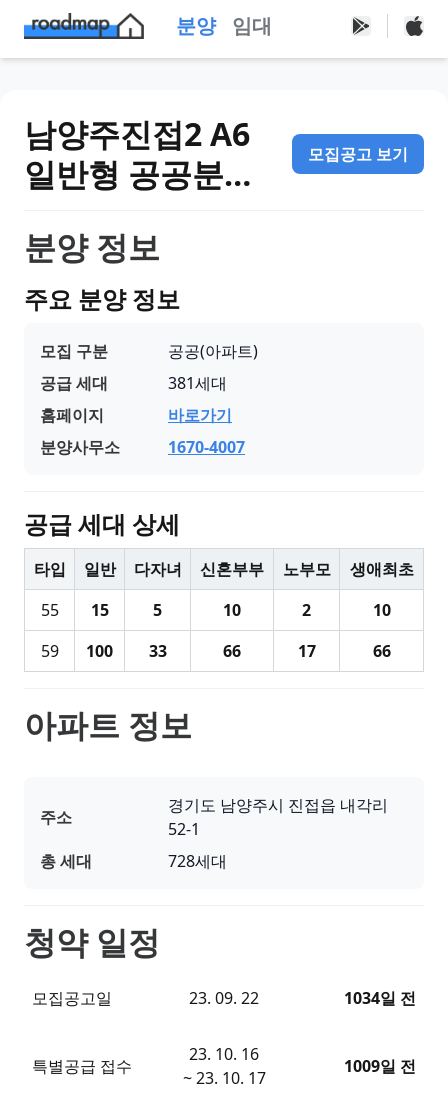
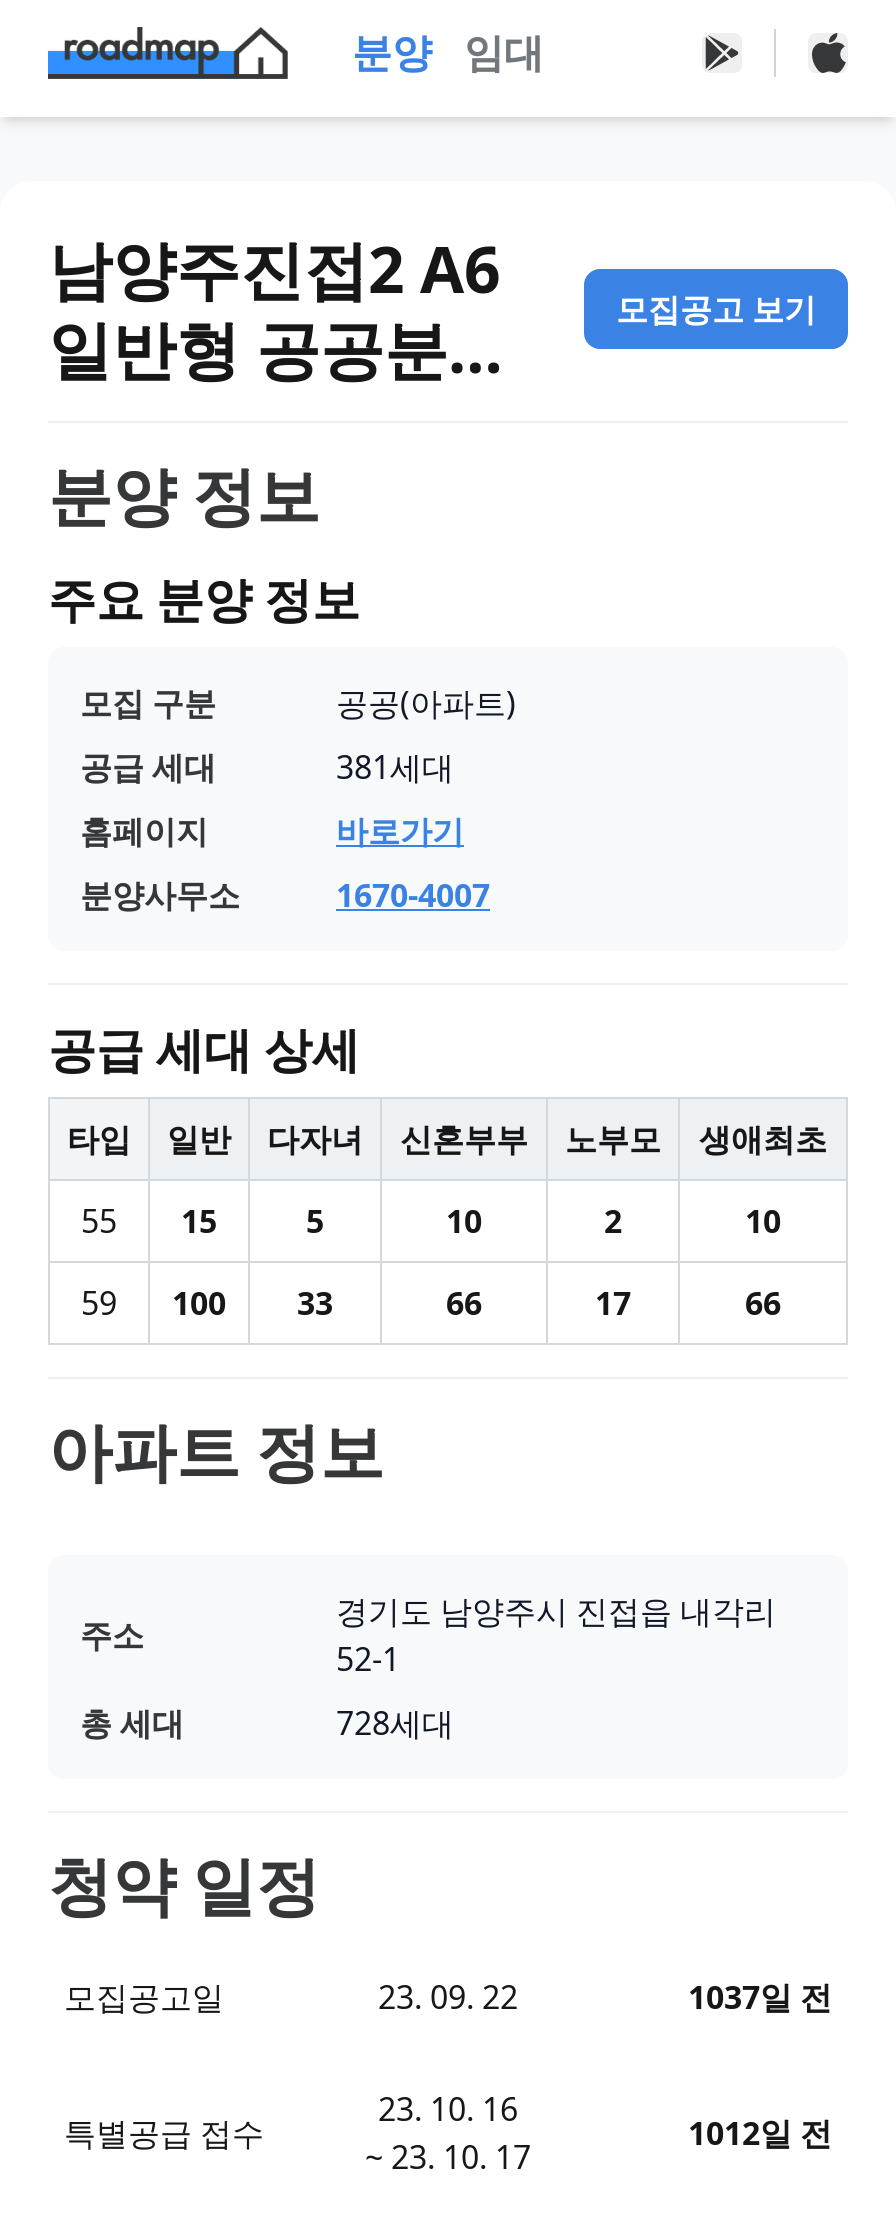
[344,987,416,1009] 1034일 전 -> [688,1975,832,2019] 1037일 전
[344,1055,416,1077] 1009일 전 -> [688,2111,832,2155] 1012일 전

